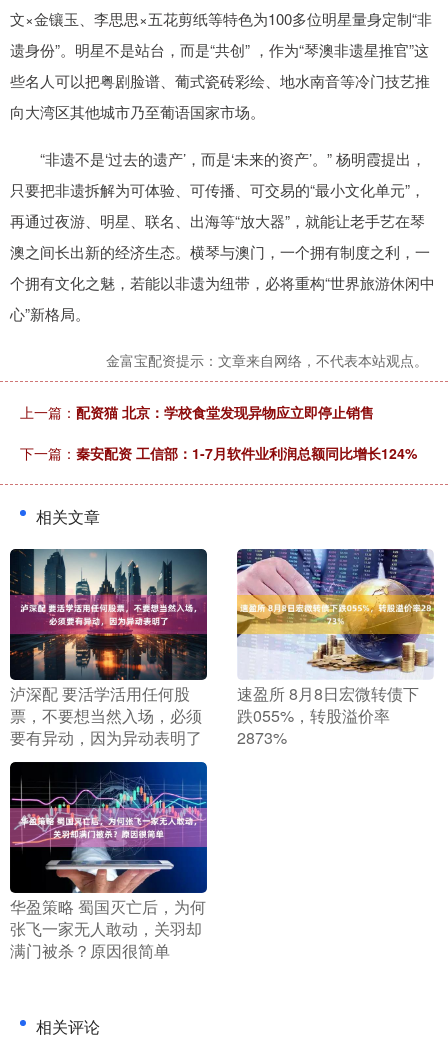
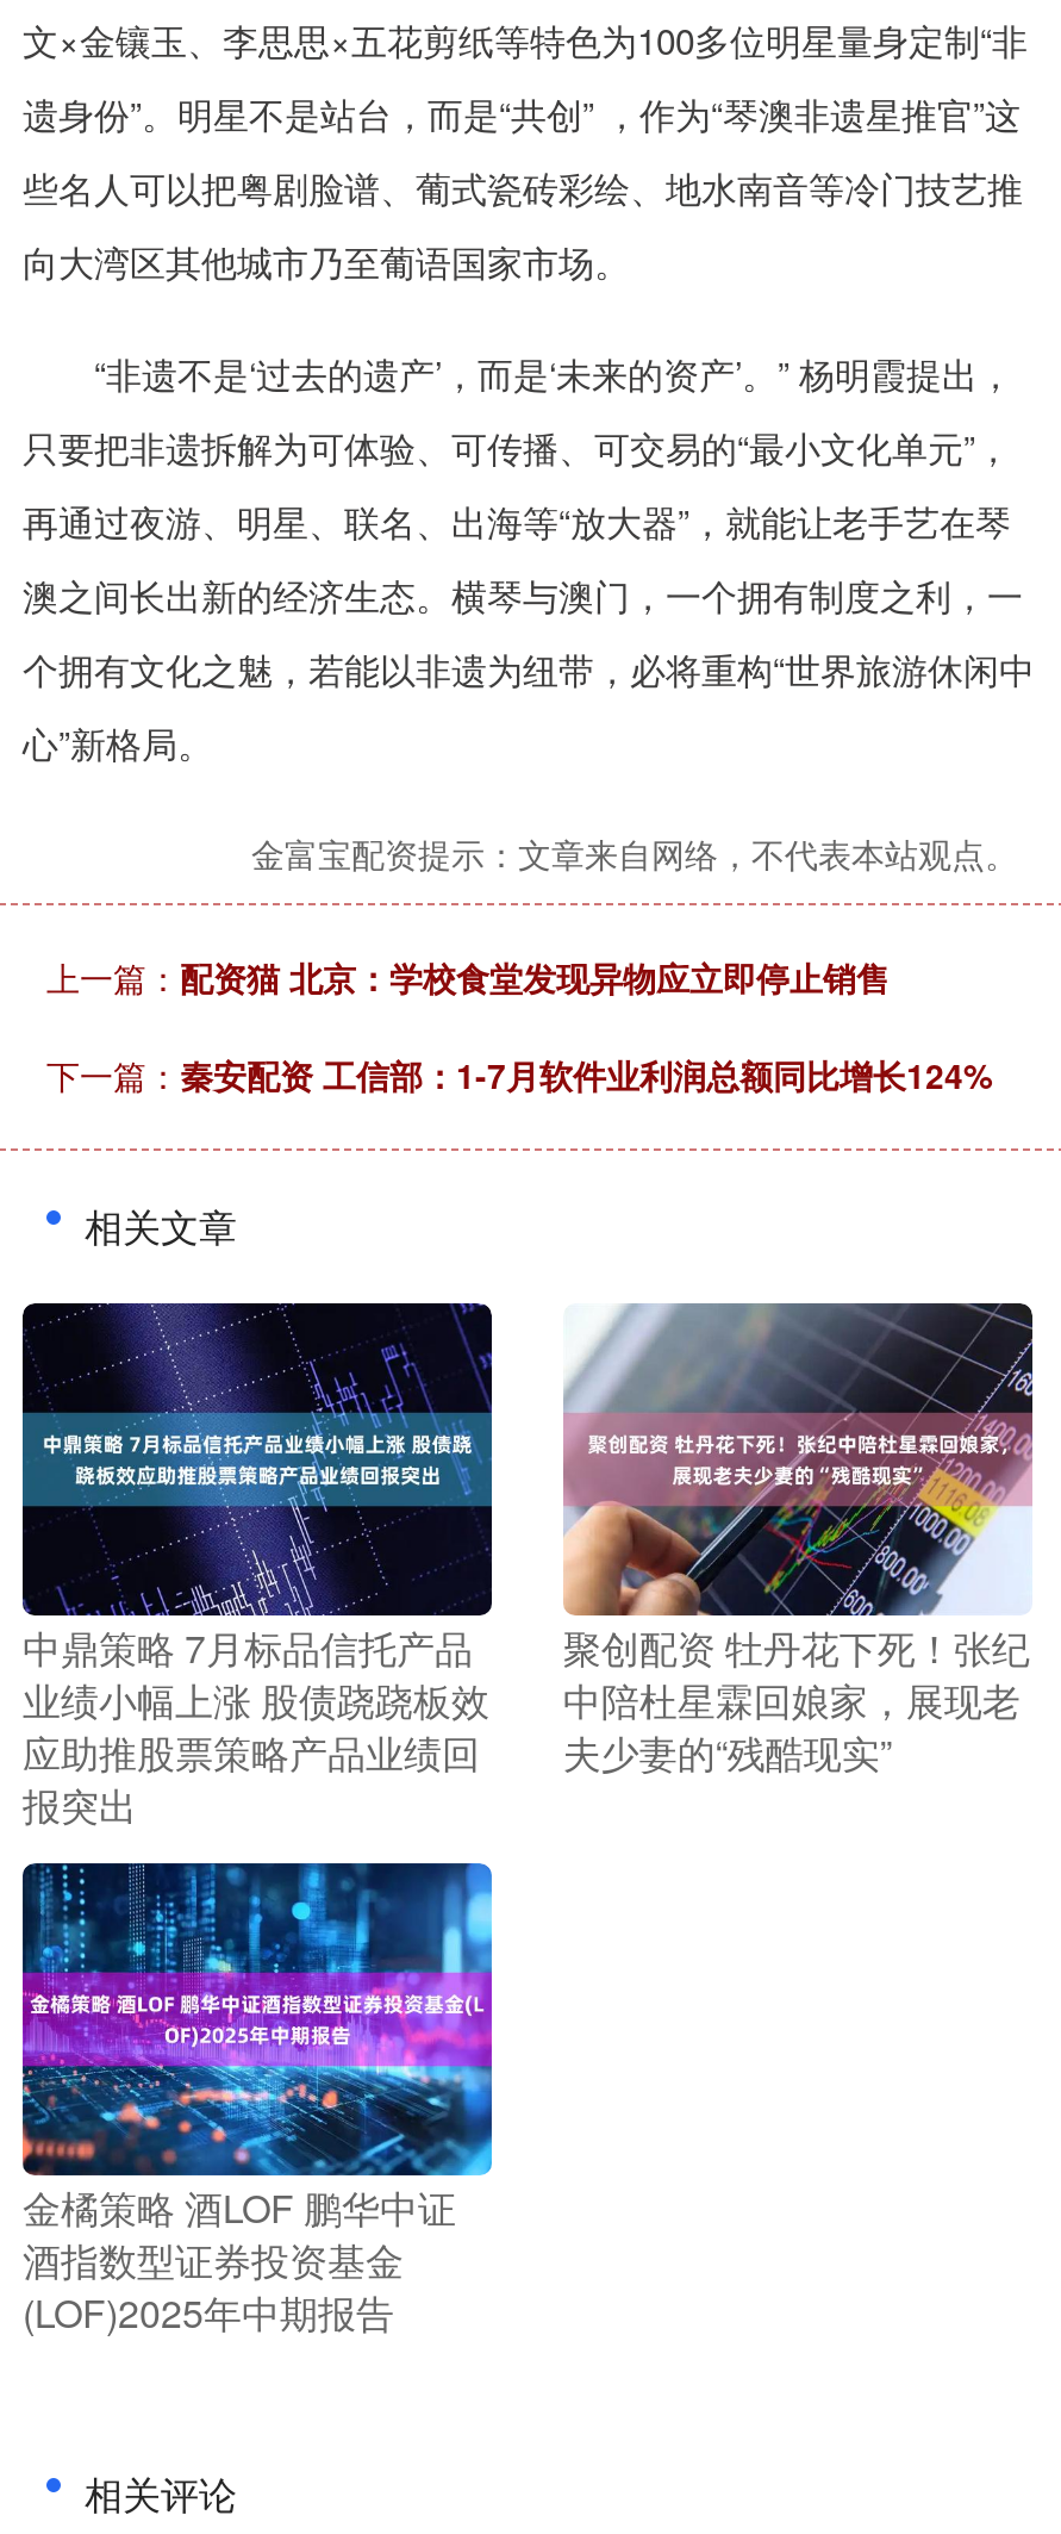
[10,548,207,749] [image] | 泸深配 要活学活用任何股 | 票，不要想当然入场，必须 | 要有异动，因为异动表明了 -> [23,1301,492,1832] [image] | 中鼎策略 7月标品信托产品 | 业绩小幅上涨 股债跷跷板效 | 应助推股票策略产品业绩回 | 报突出
[236,548,435,749] [image] | 速盈所 8月8日宏微转债下 | 跌055%，转股溢价率 | 2873% -> [563,1301,1035,1779] [image] | 聚创配资 牡丹花下死！张纪 | 中陪杜星霖回娘家，展现老 | 夫少妻的“残酷现实”
[9,762,207,962] [image] | 华盈策略 蜀国灭亡后，为何 | 张飞一家无人敢动，关羽却 | 满门被杀？原因很简单 -> [20,1861,494,2340] [image] | 金橘策略 酒LOF 鹏华中证 | 酒指数型证券投资基金 | (LOF)2025年中期报告

